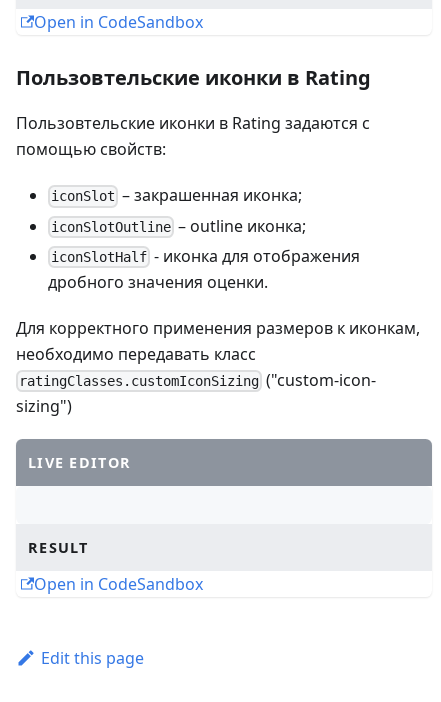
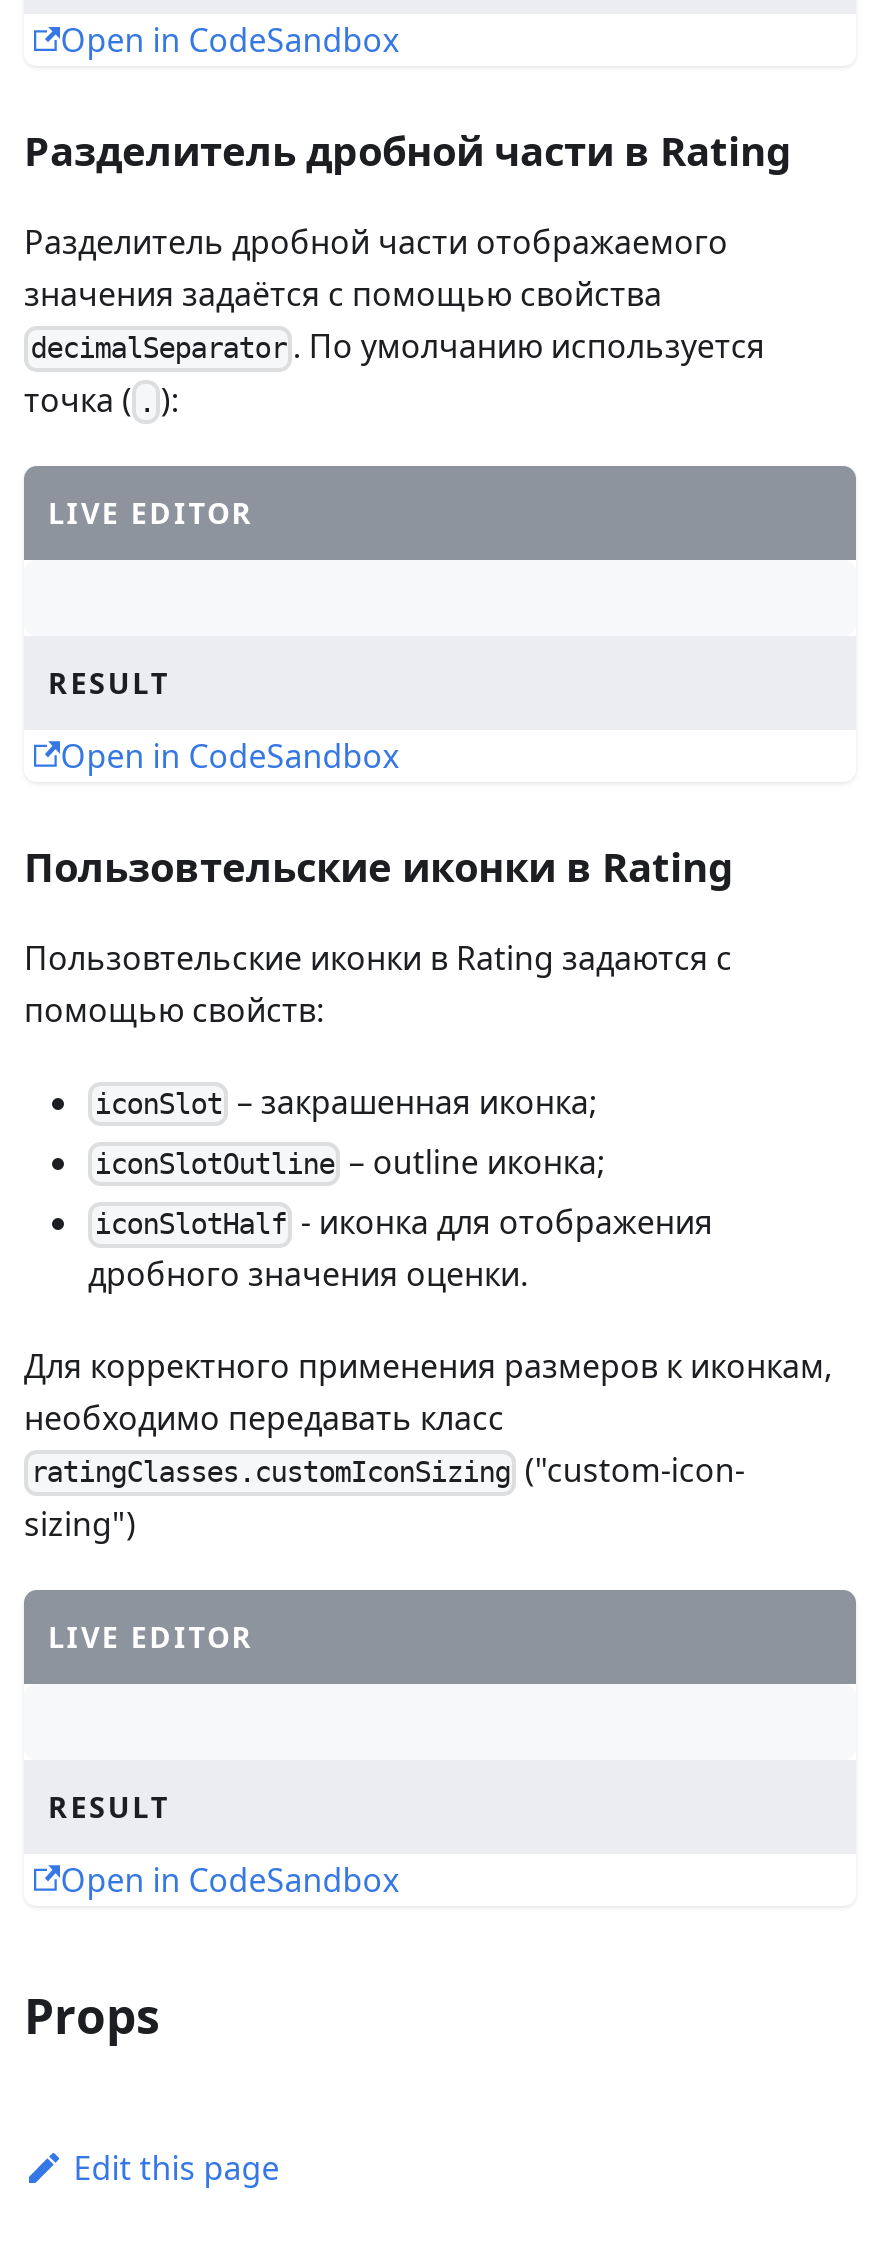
none -> [24,125,792,532] Разделитель дробной части в Rating | Разделитель дробной части отображаемого | значения задаётся с помощью свойства | decimalSeparator . По умолчанию используется | точка ( . ): | LIVE EDITOR
none -> [48,664,399,778] RESULT | Open in CodeSandbox
none -> [24,1981,160,2047] Props

